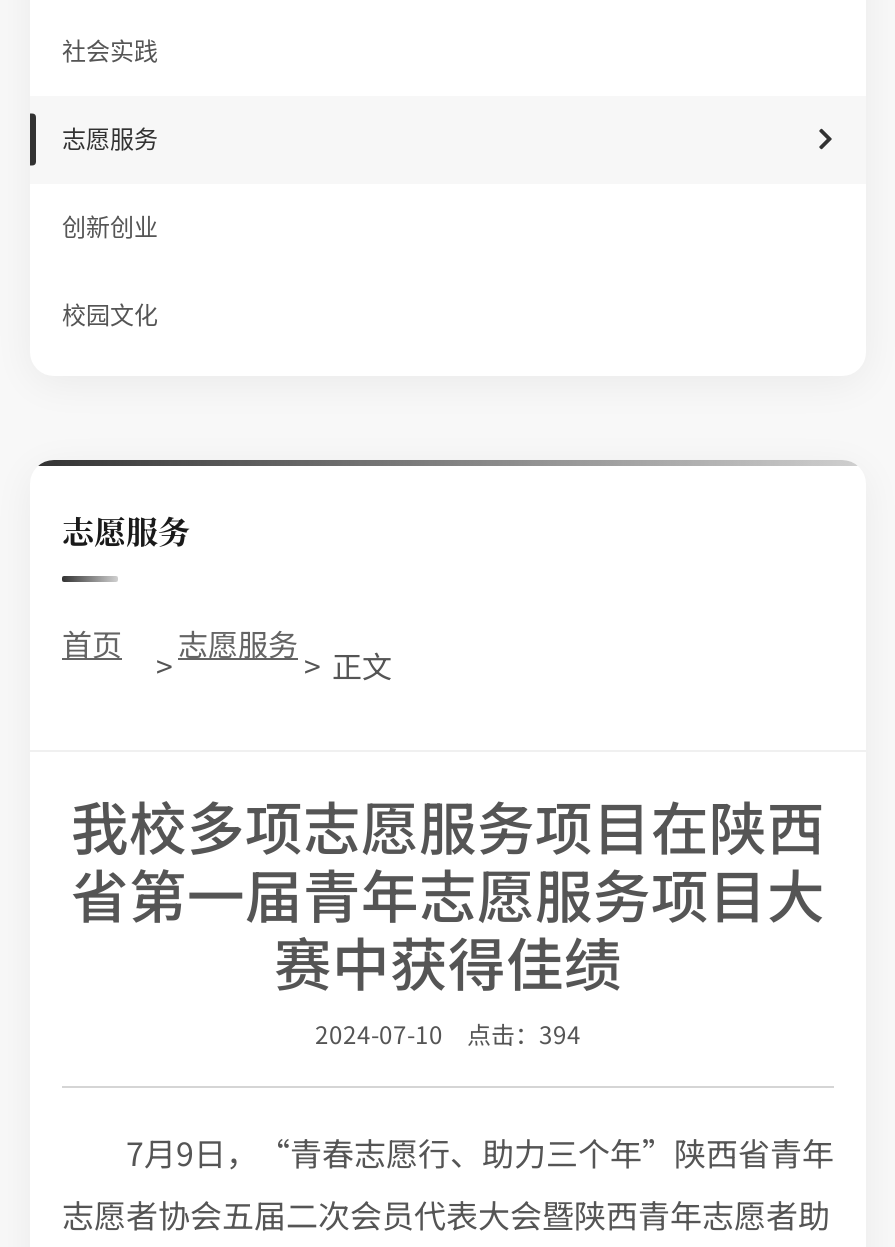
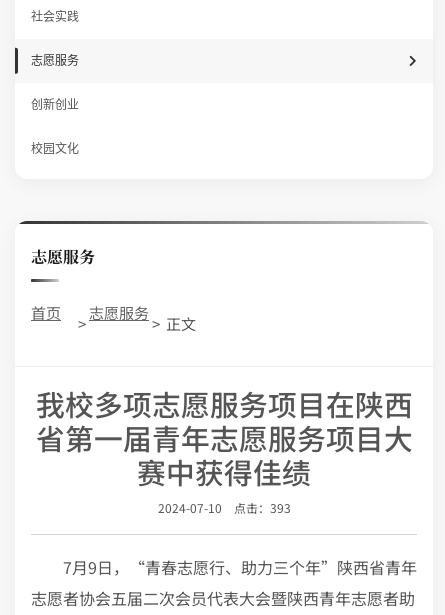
[315,1016,581,1050] 2024-07-10 点击：394 -> [157,499,290,516] 2024-07-10 点击：393

